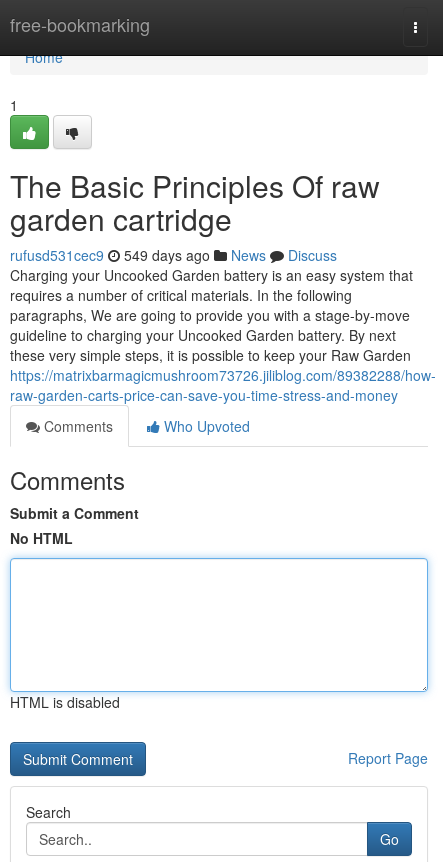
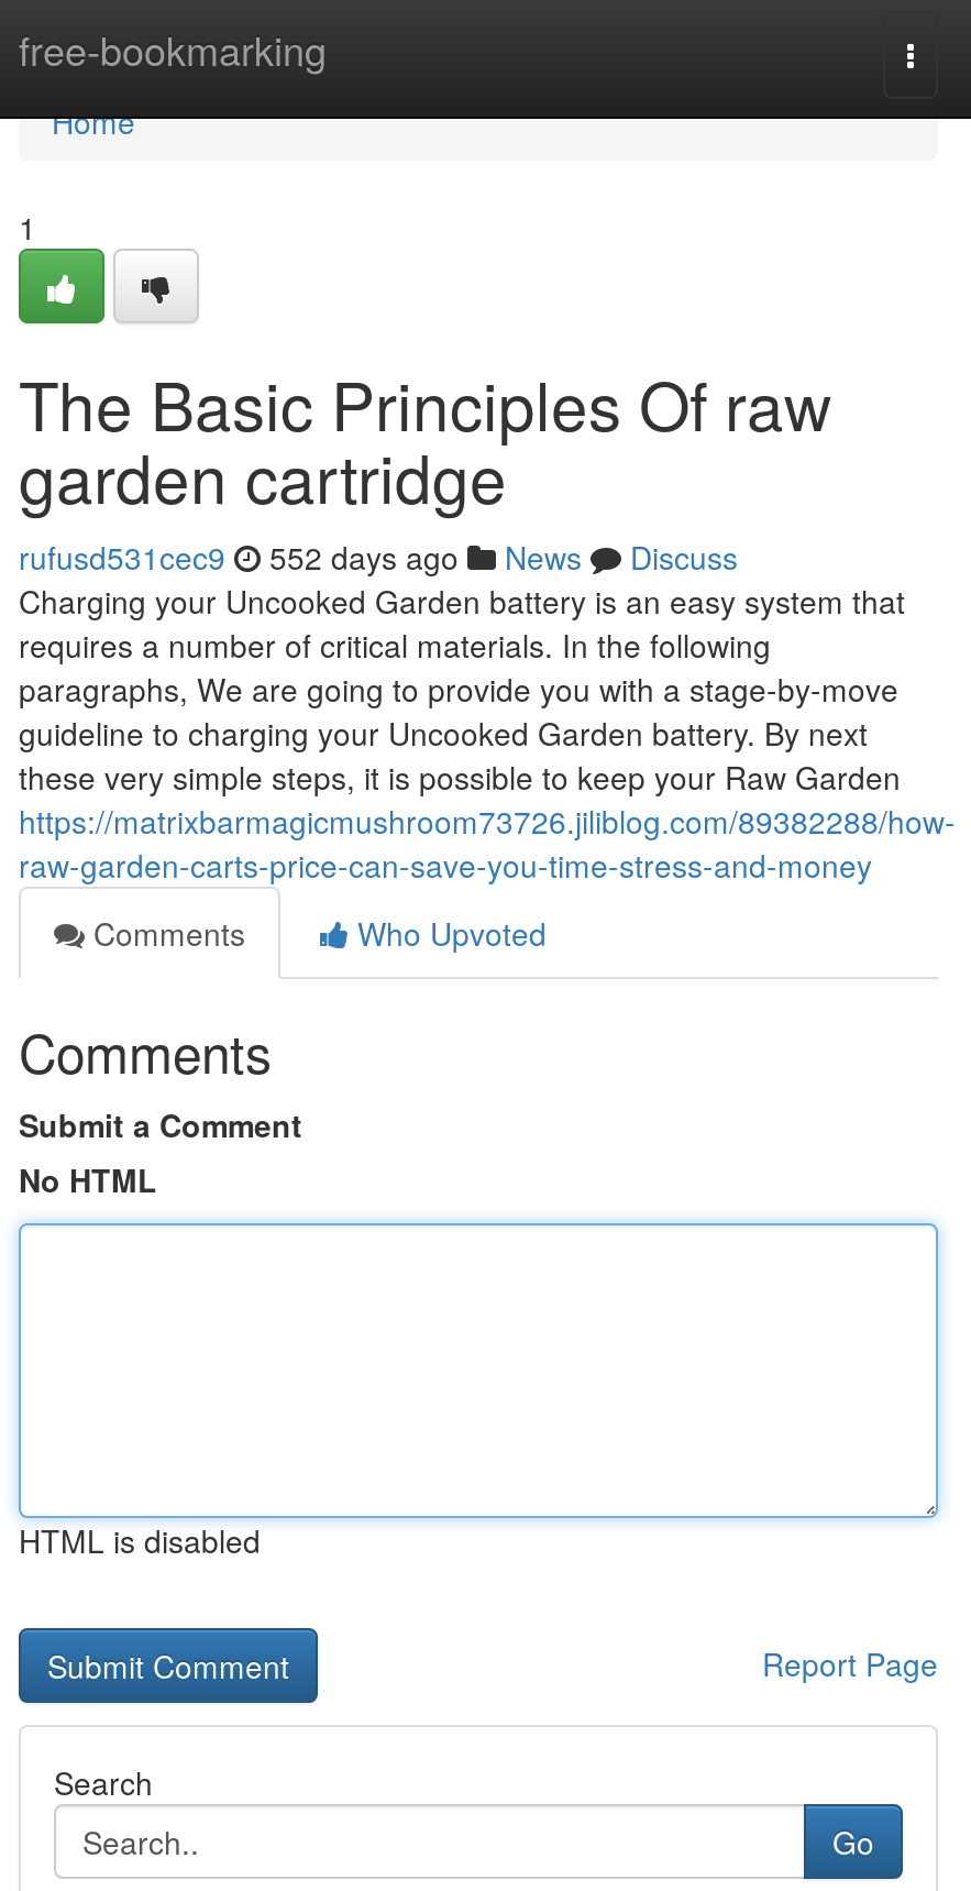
[10,245,337,265] rufusd531cec9 549 days ago News Discuss -> [19,535,738,579] rufusd531cec9 552 days ago News Discuss

